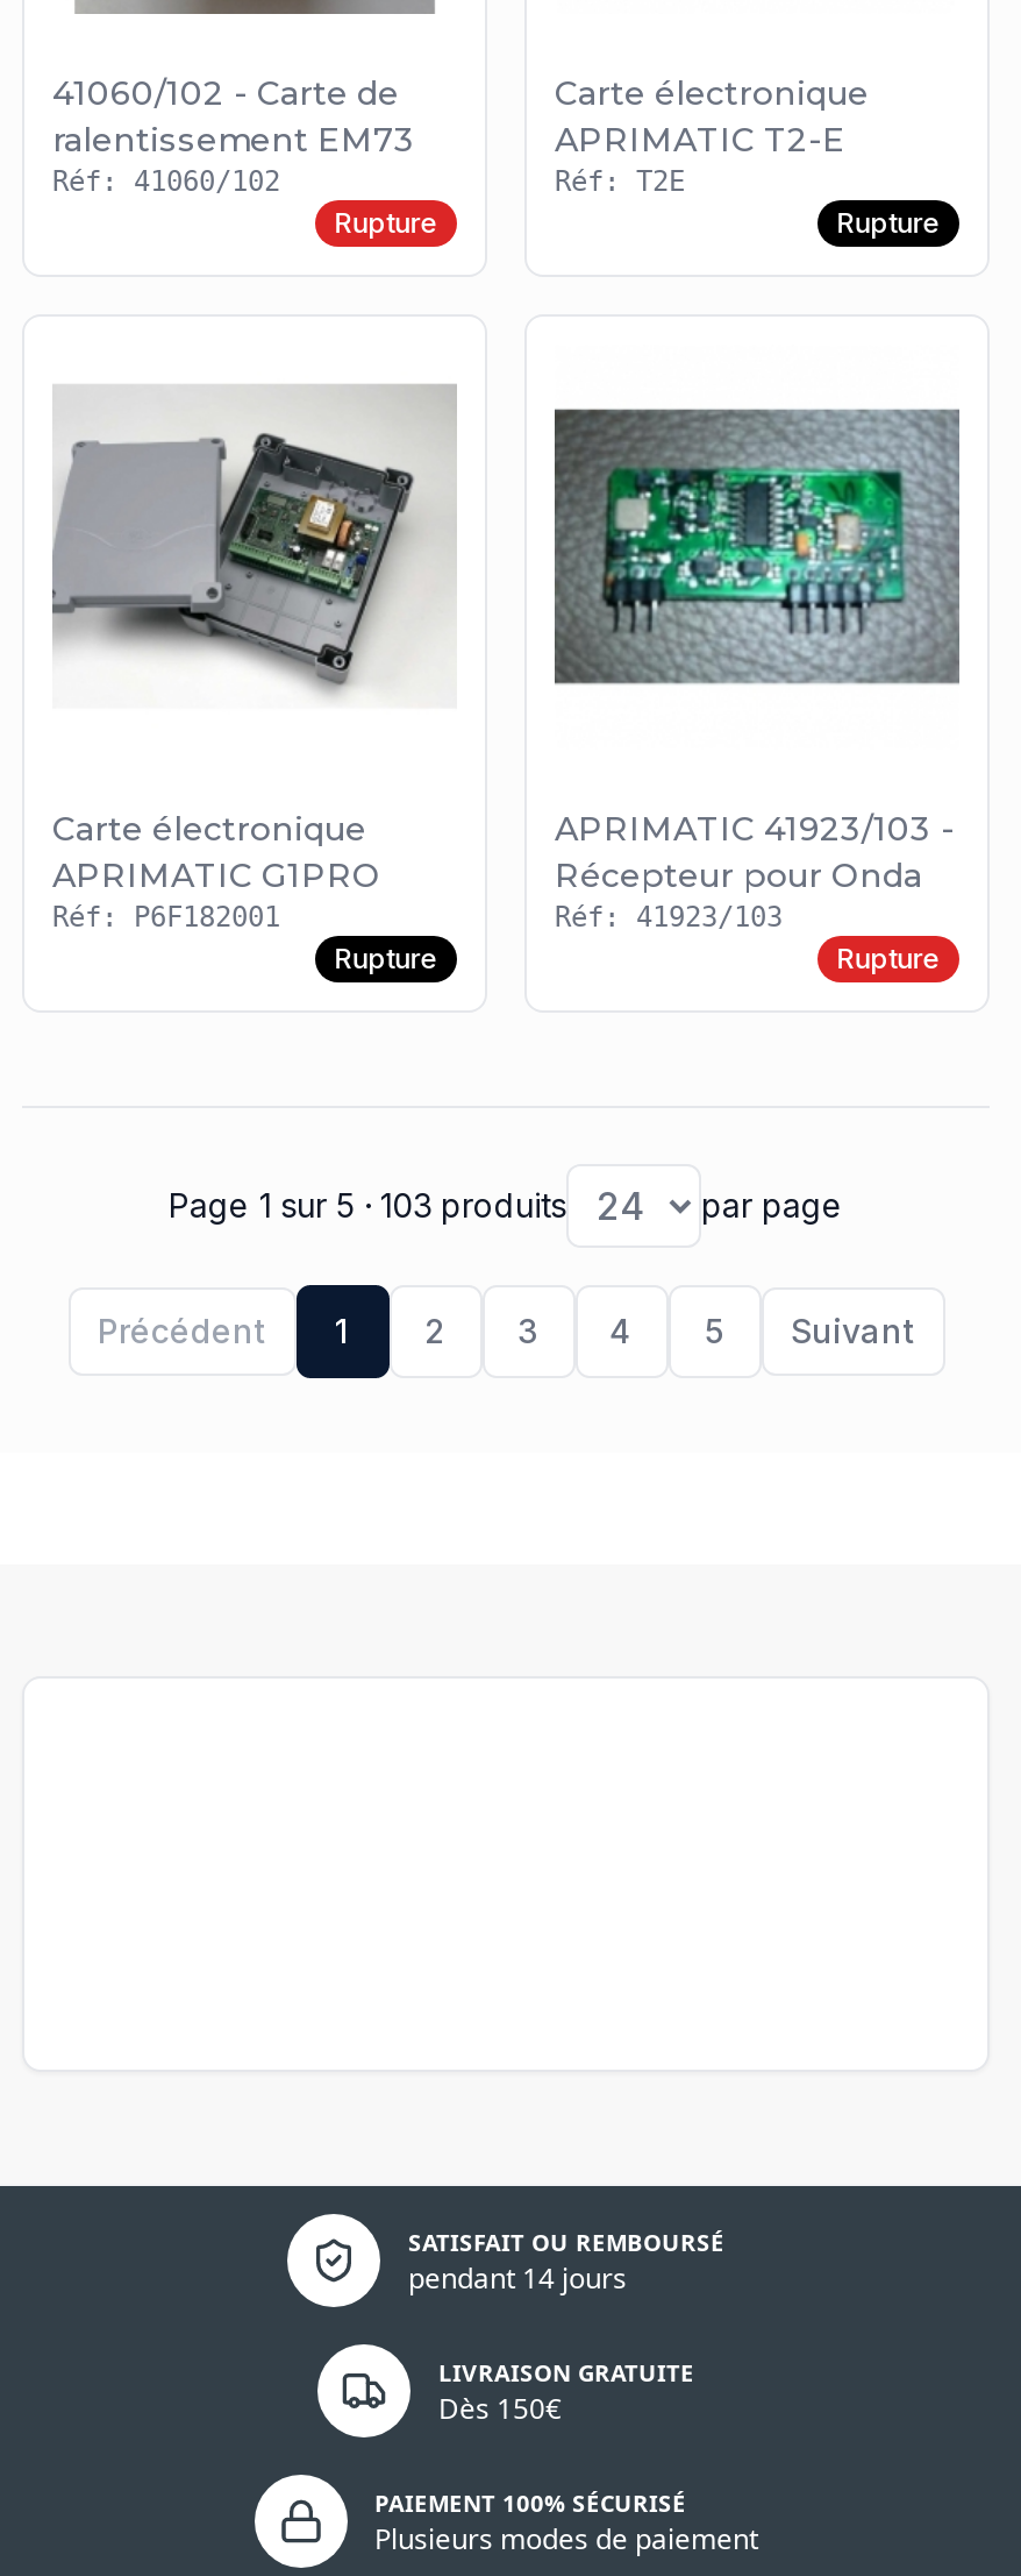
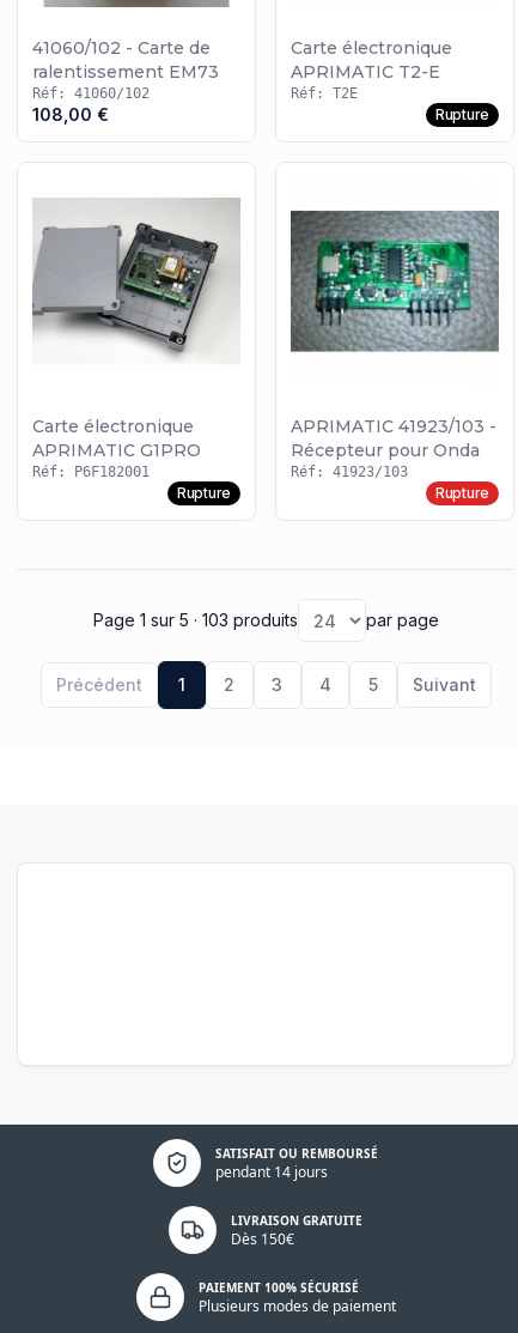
[334,206,438,240] Rupture -> [32,105,109,125] 108,00 €

